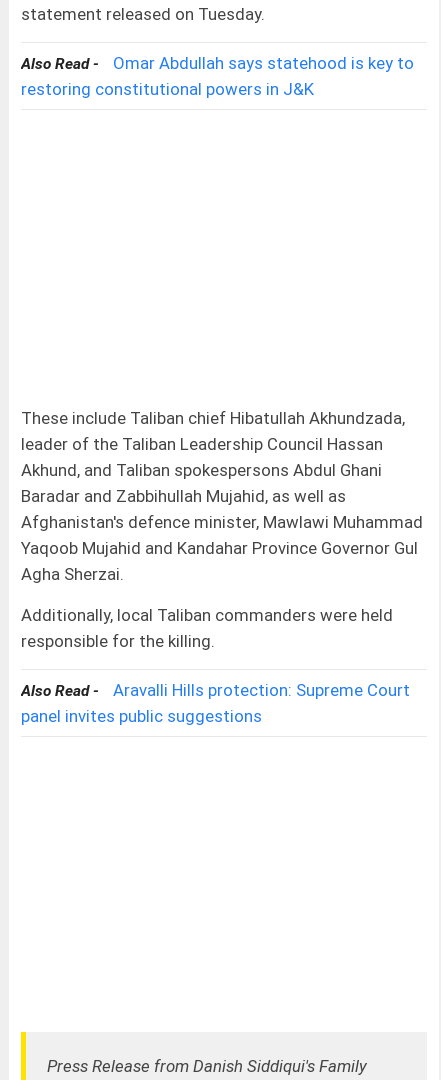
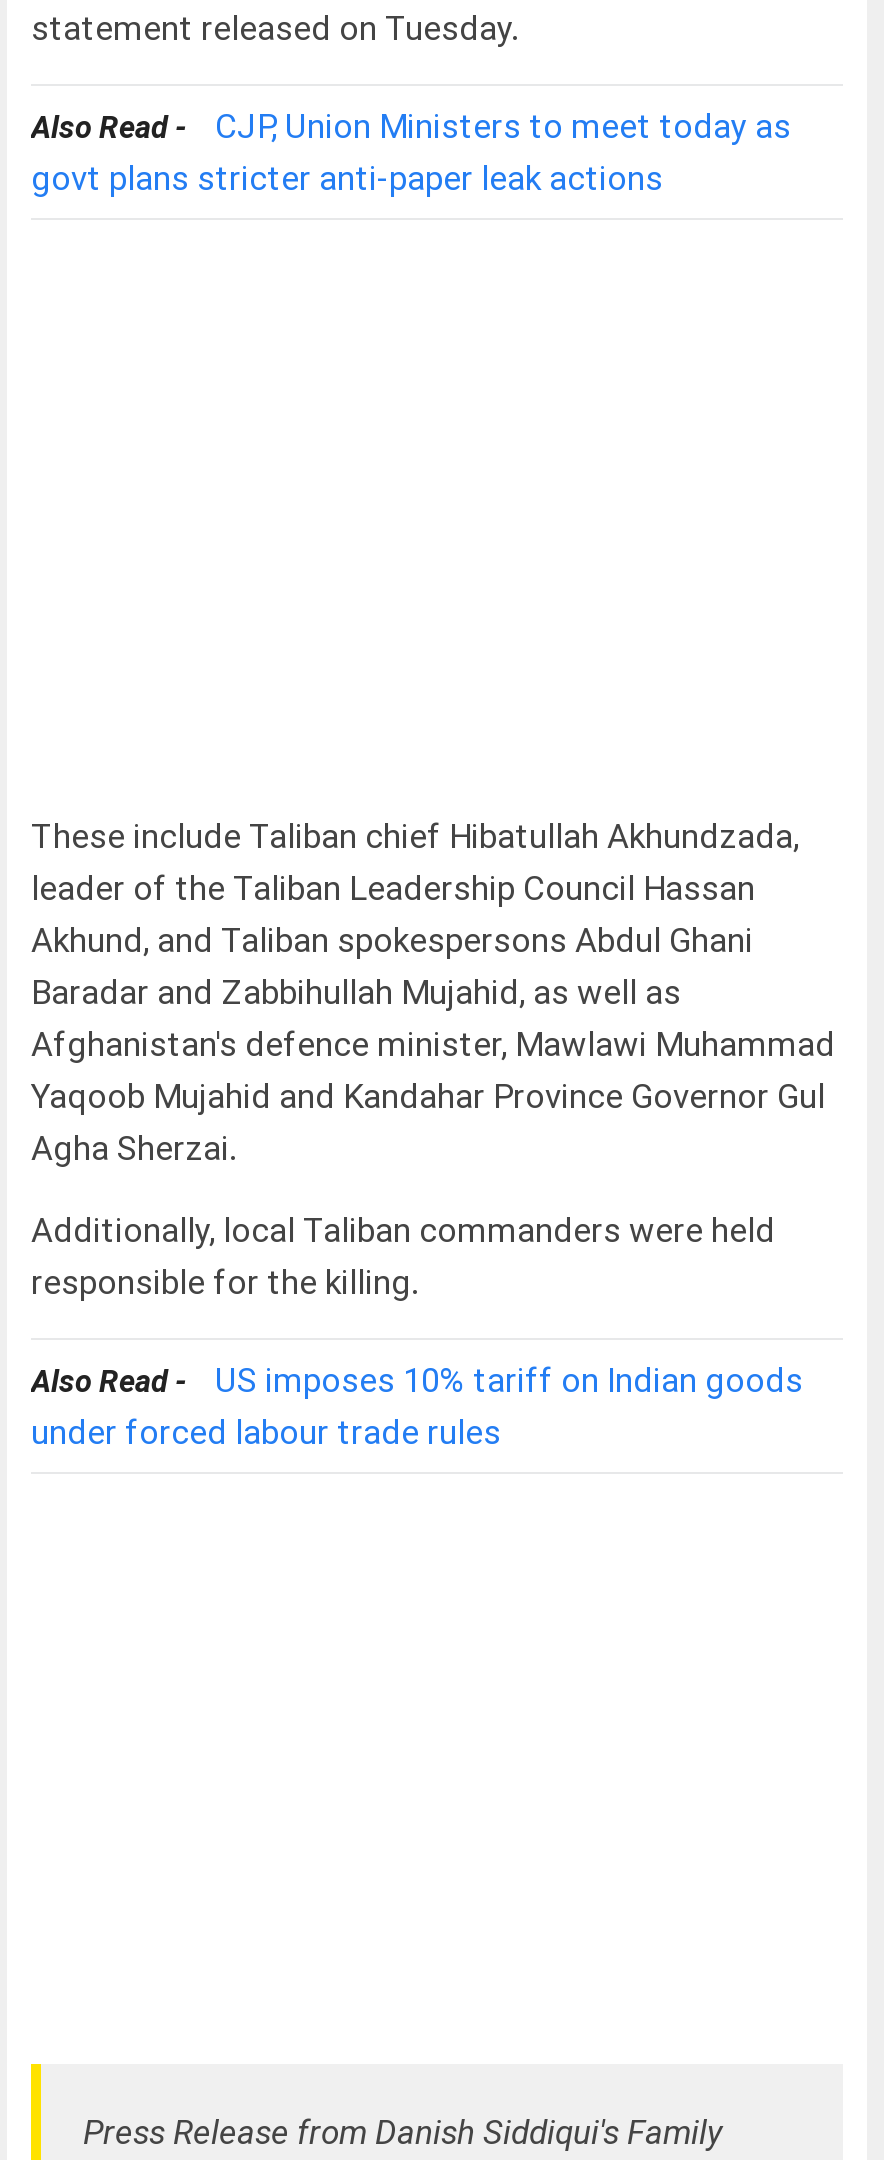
[21,53,414,99] Also Read - Omar Abdullah says statehood is key to | restoring constitutional powers in J&K -> [31,106,791,198] Also Read - CJP, Union Ministers to meet today as | govt plans stricter anti-paper leak actions
[21,680,410,726] Also Read - Aravalli Hills protection: Supreme Court | panel invites public suggestions -> [31,1360,803,1452] Also Read - US imposes 10% tariff on Indian goods | under forced labour trade rules

